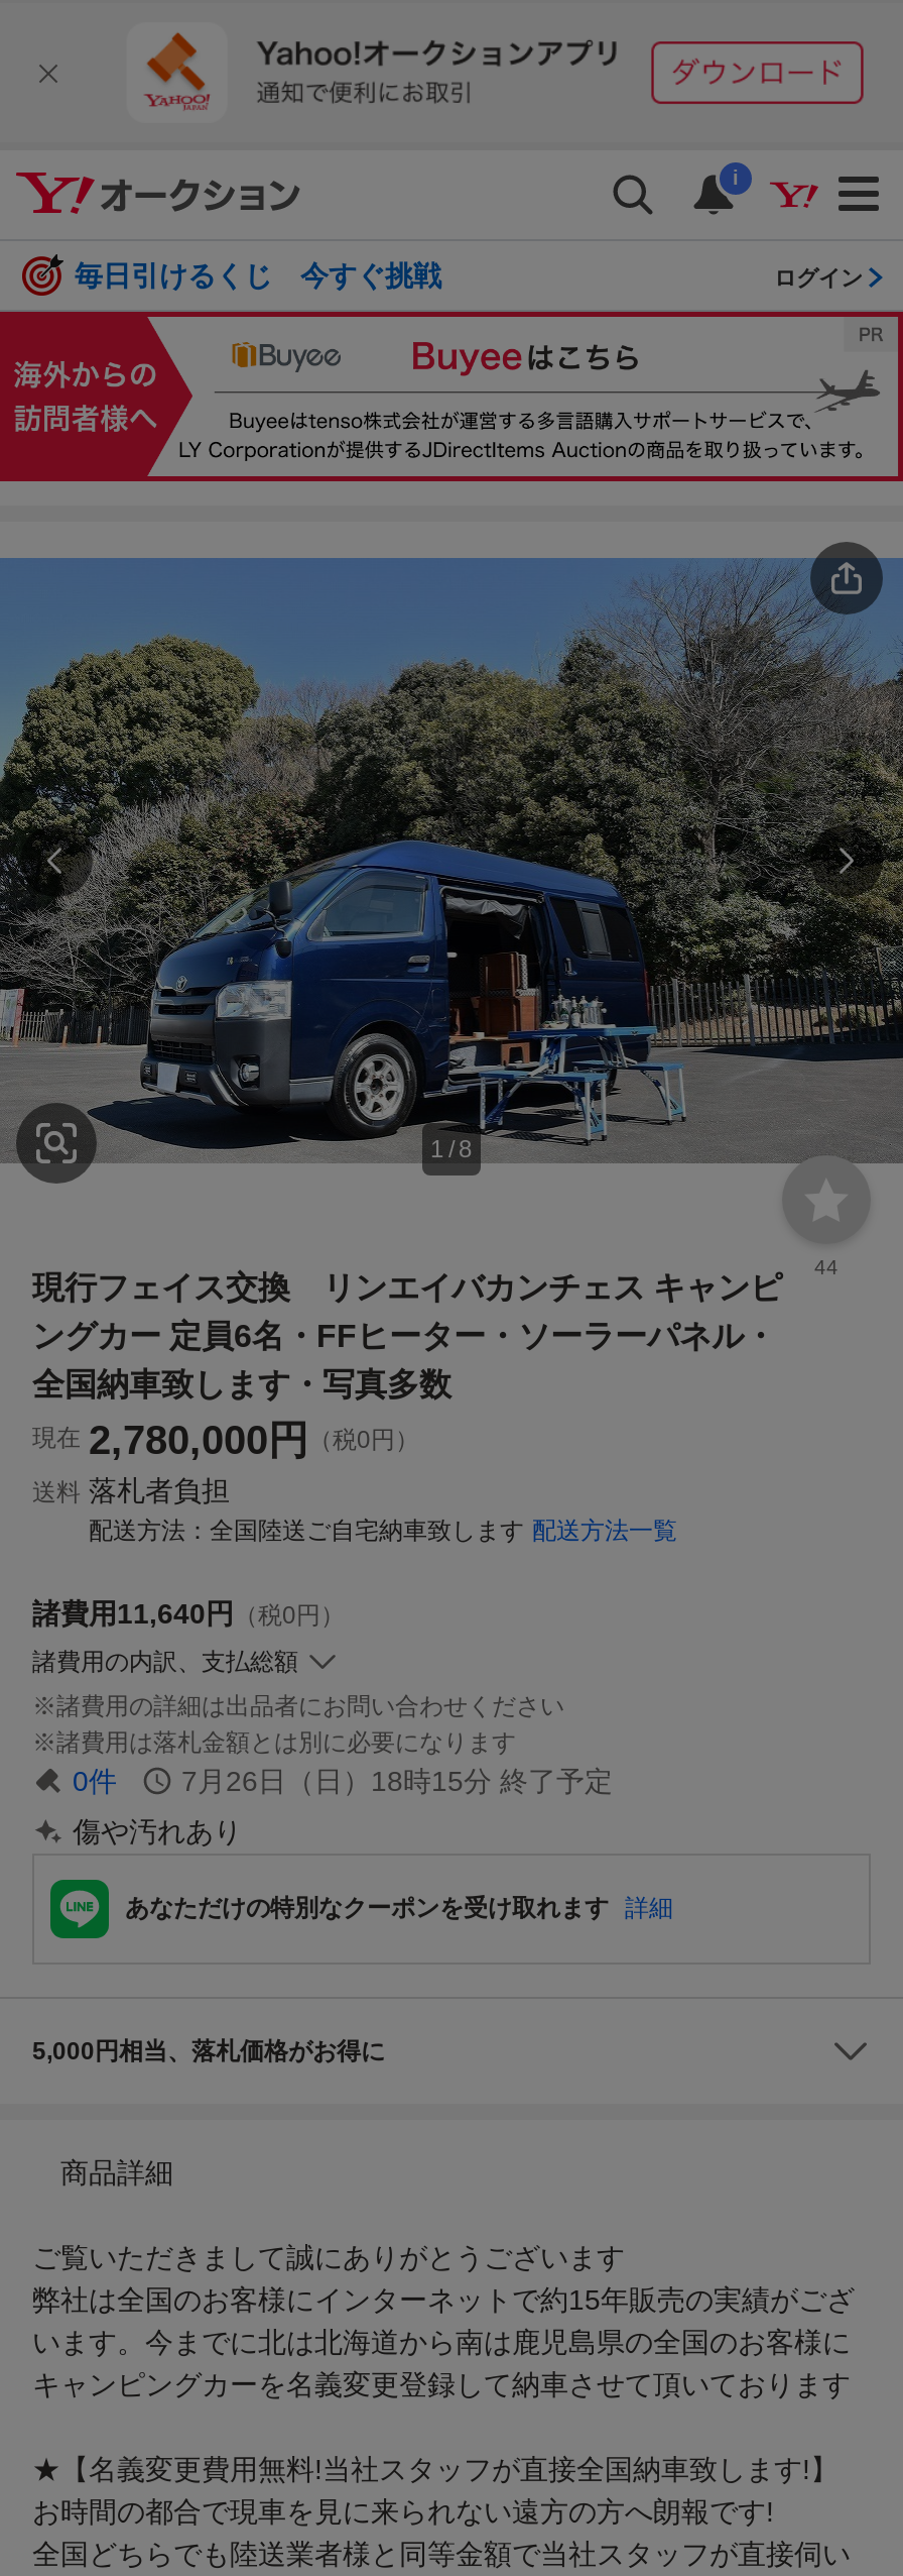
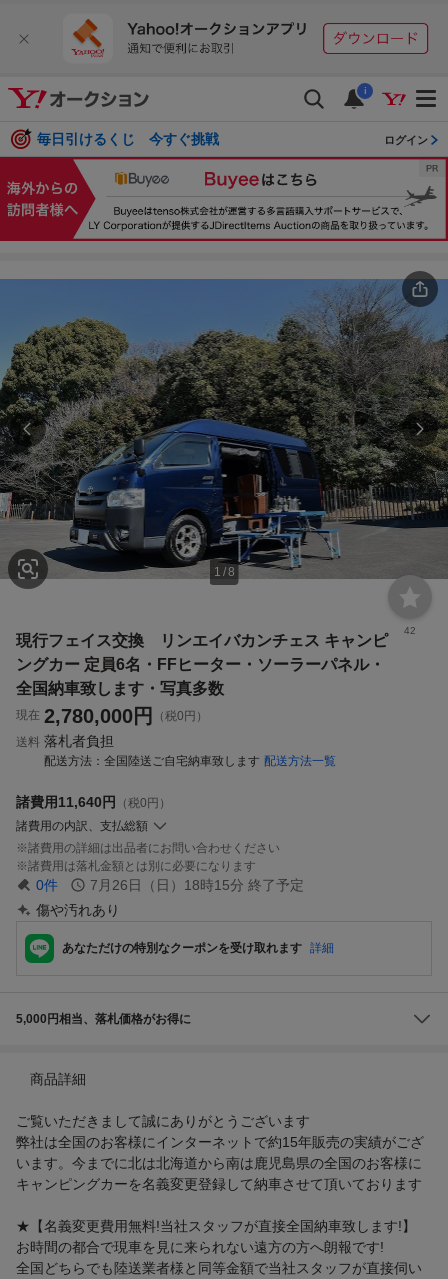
[814,1256,838,1278] 44 -> [404,625,416,636] 42

